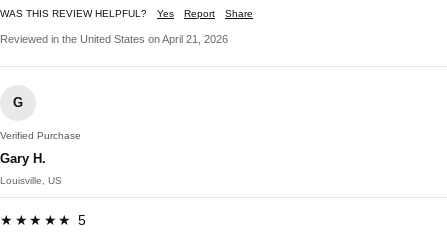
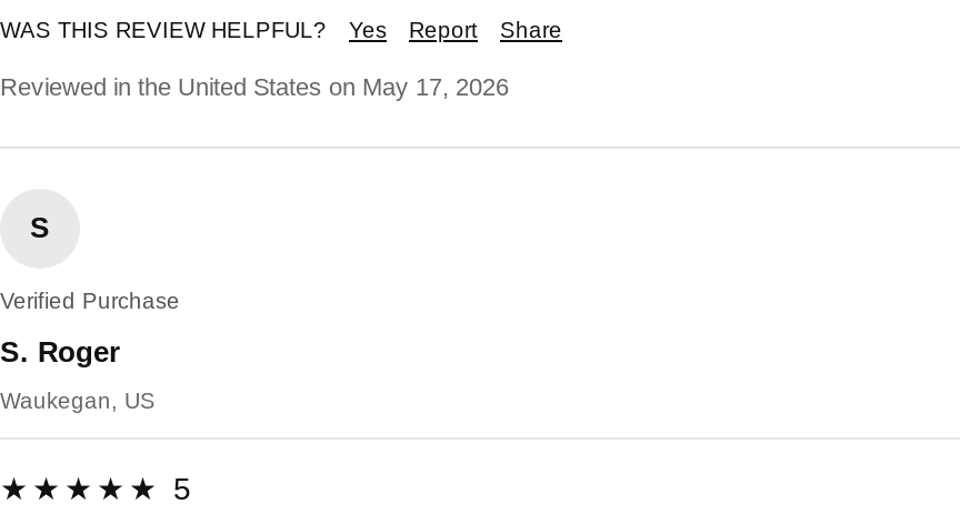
[0,33,228,45] Reviewed in the United States on April 21, 2026 -> [0,74,509,101] Reviewed in the United States on May 17, 2026
[13,95,23,110] G -> [30,212,50,245] S
[0,151,46,166] Gary H. -> [0,336,120,369] S. Roger
[0,175,62,186] Louisville, US -> [0,389,156,414] Waukegan, US

